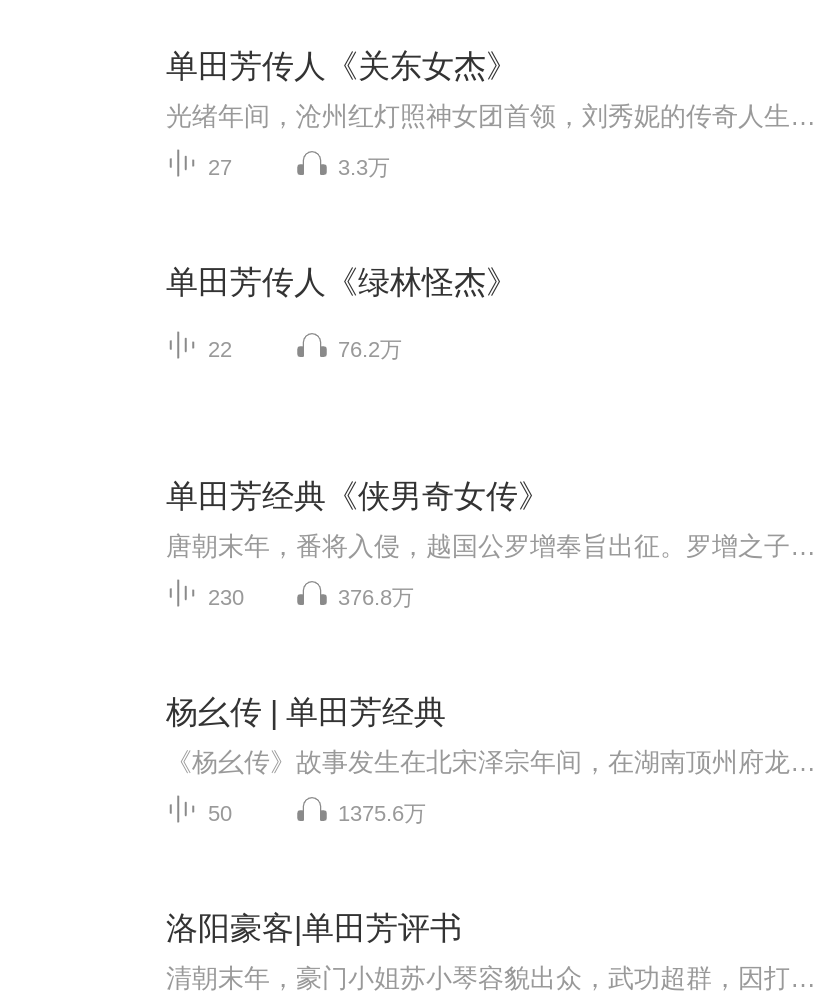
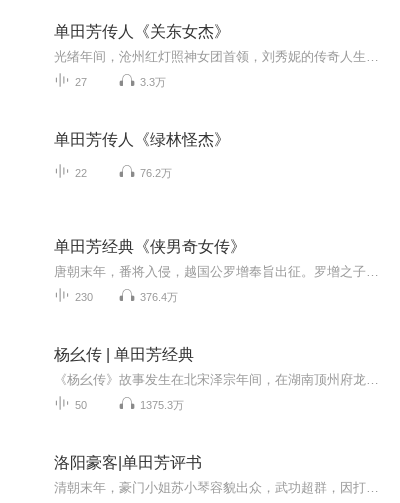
[338,585,414,609] 376.8万 -> [140,291,178,303] 376.4万
[338,801,426,825] 1375.6万 -> [140,399,184,411] 1375.3万

